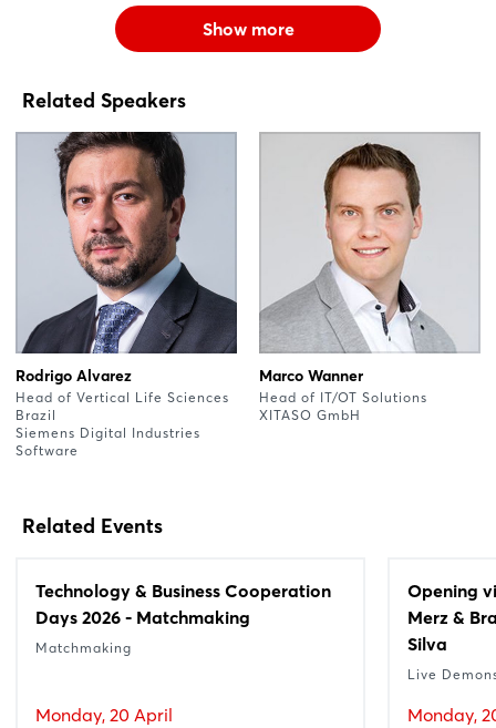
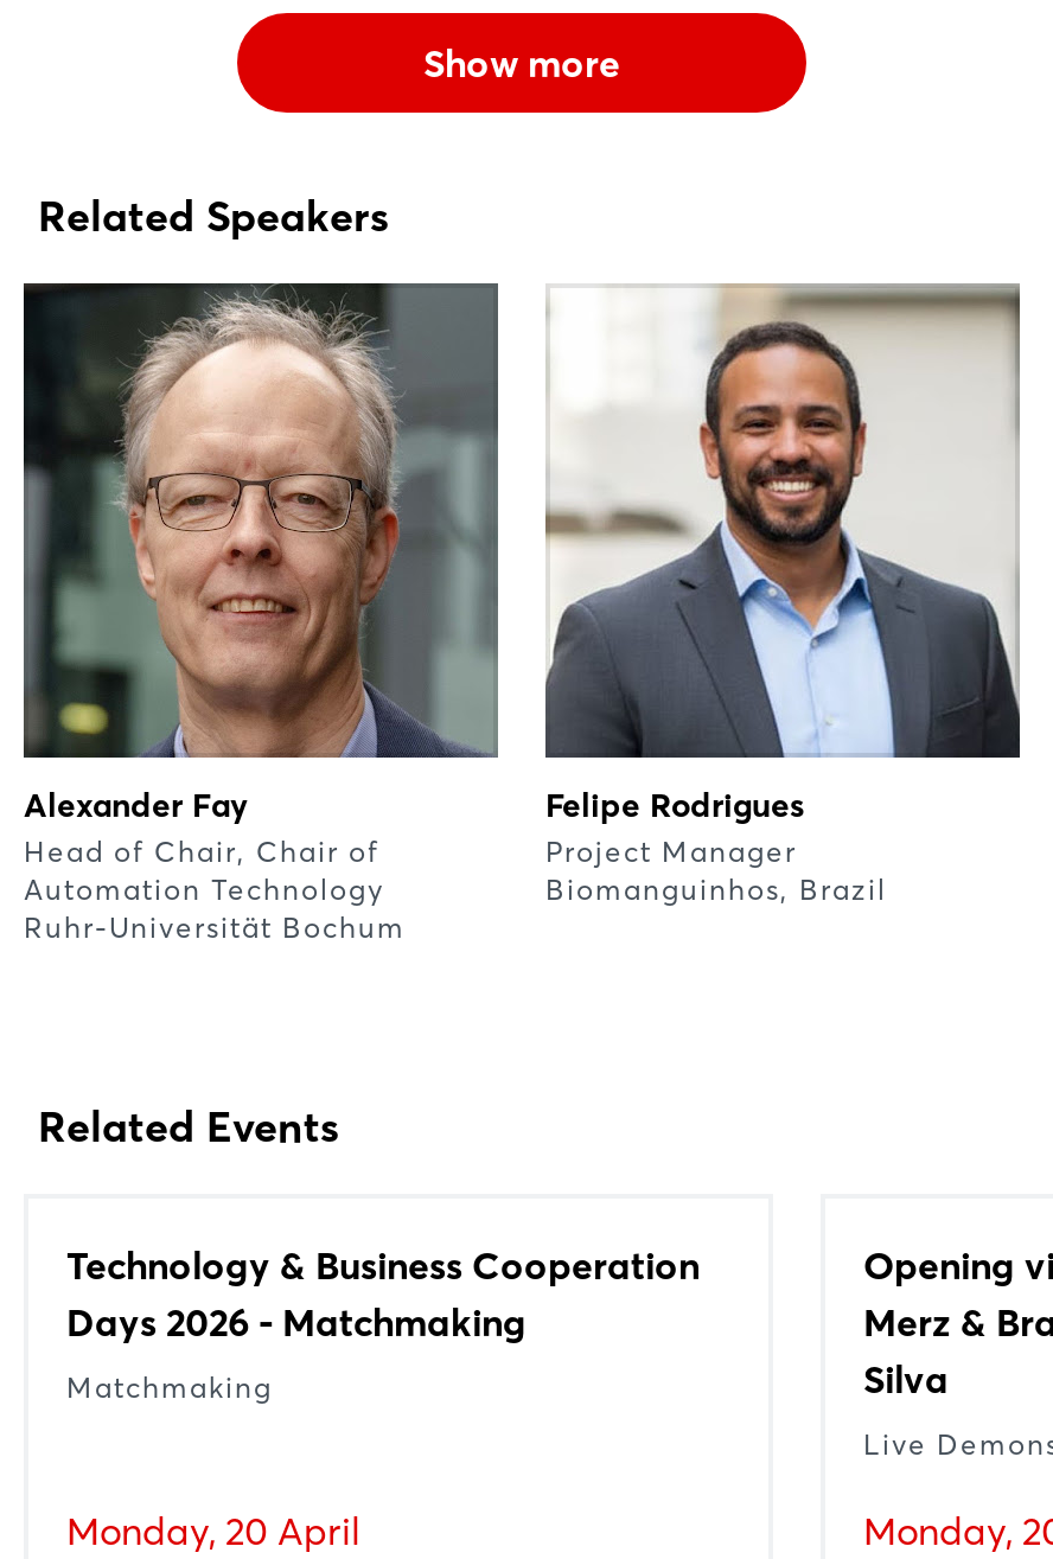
[15,132,237,458] [image] | Rodrigo Alvarez | Head of Vertical Life Sciences | Brazil | Siemens Digital Industries | Software -> [24,283,498,944] [image] | Alexander Fay | Head of Chair, Chair of | Automation Technology | Ruhr-Universität Bochum
[259,132,479,423] [image] | Marco Wanner | Head of IT/OT Solutions | XITASO GmbH -> [545,286,1020,906] [image] | Felipe Rodrigues | Project Manager | Biomanguinhos, Brazil

